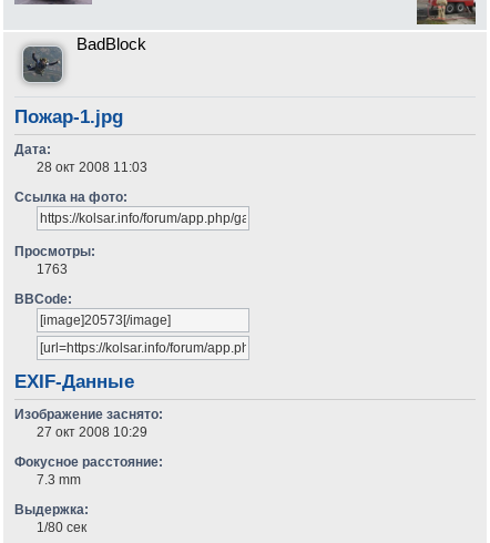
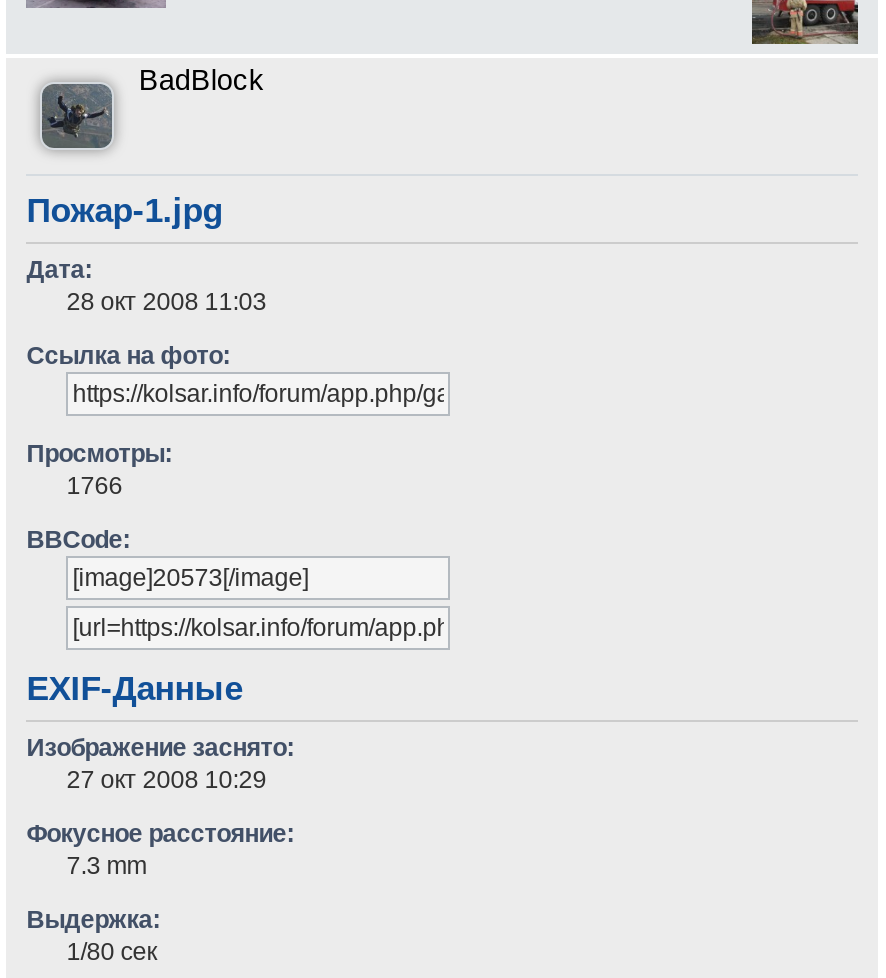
[37,261,68,277] 1763 -> [66,471,122,499] 1766

